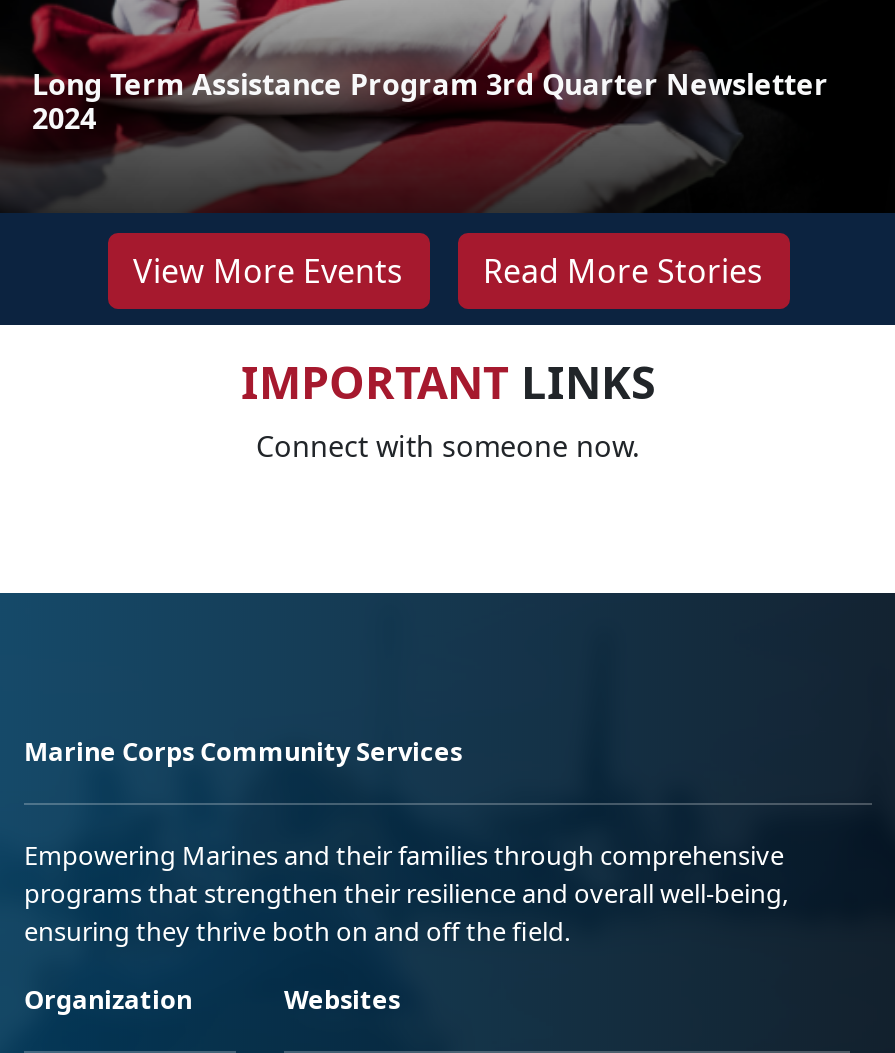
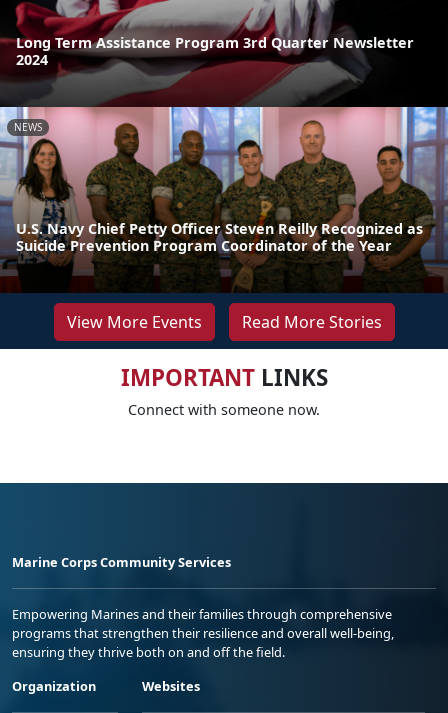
none -> [3,106,445,293] [image] | NEWS
none -> [16,219,423,255] U.S. Navy Chief Petty Officer Steven Reilly Recognized as | Suicide Prevention Program Coordinator of the Year

